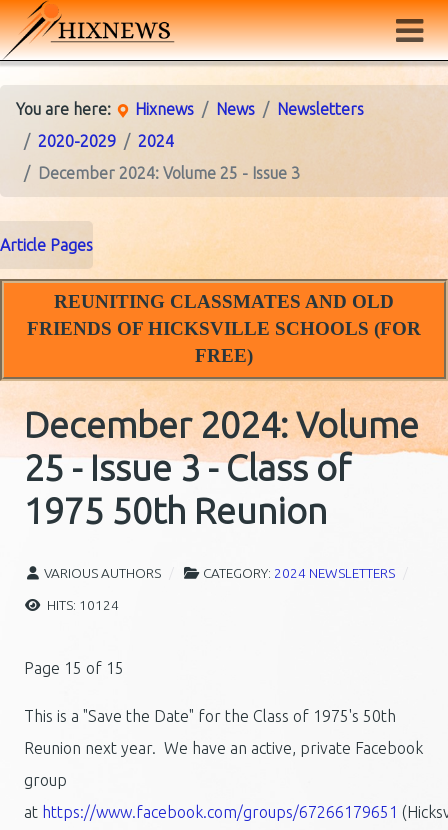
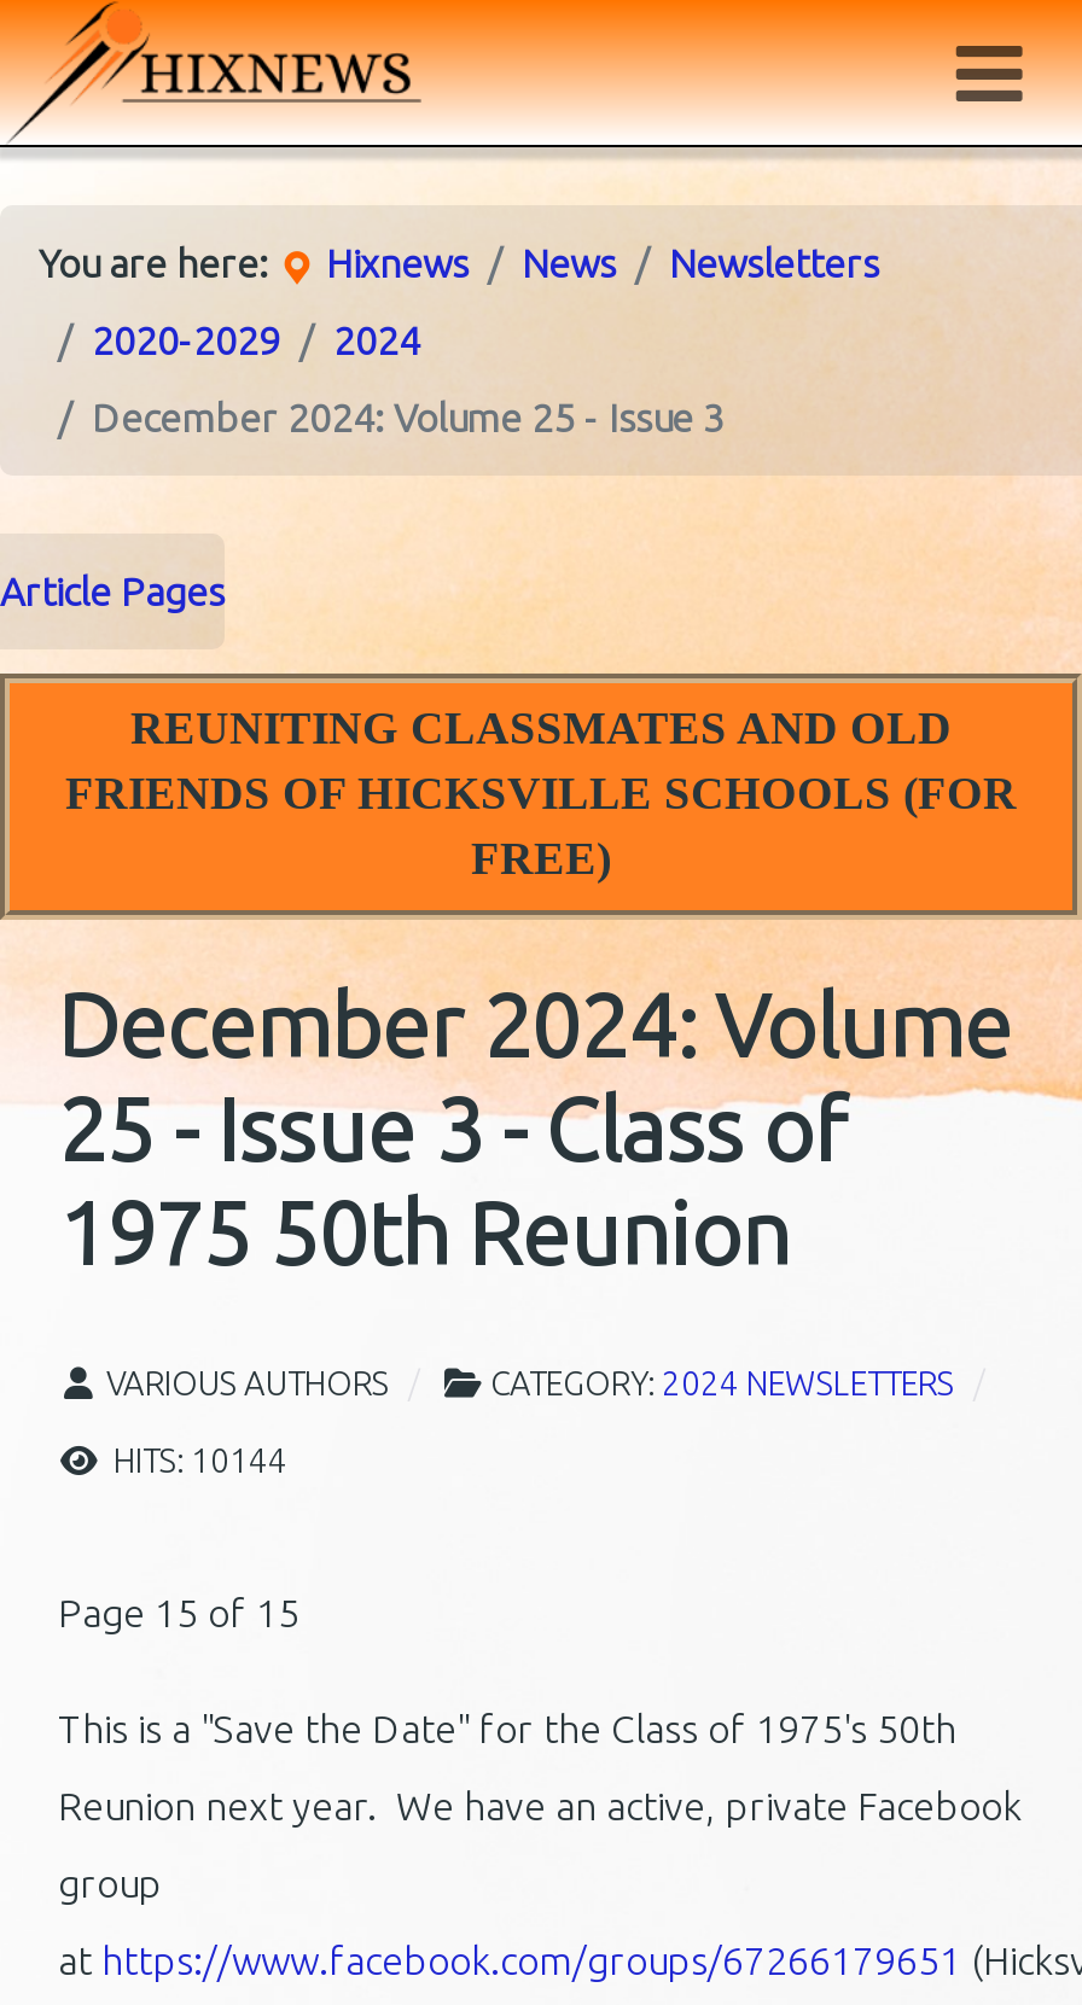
[44,597,119,613] HITS: 10124 -> [106,1441,287,1479] HITS: 10144

